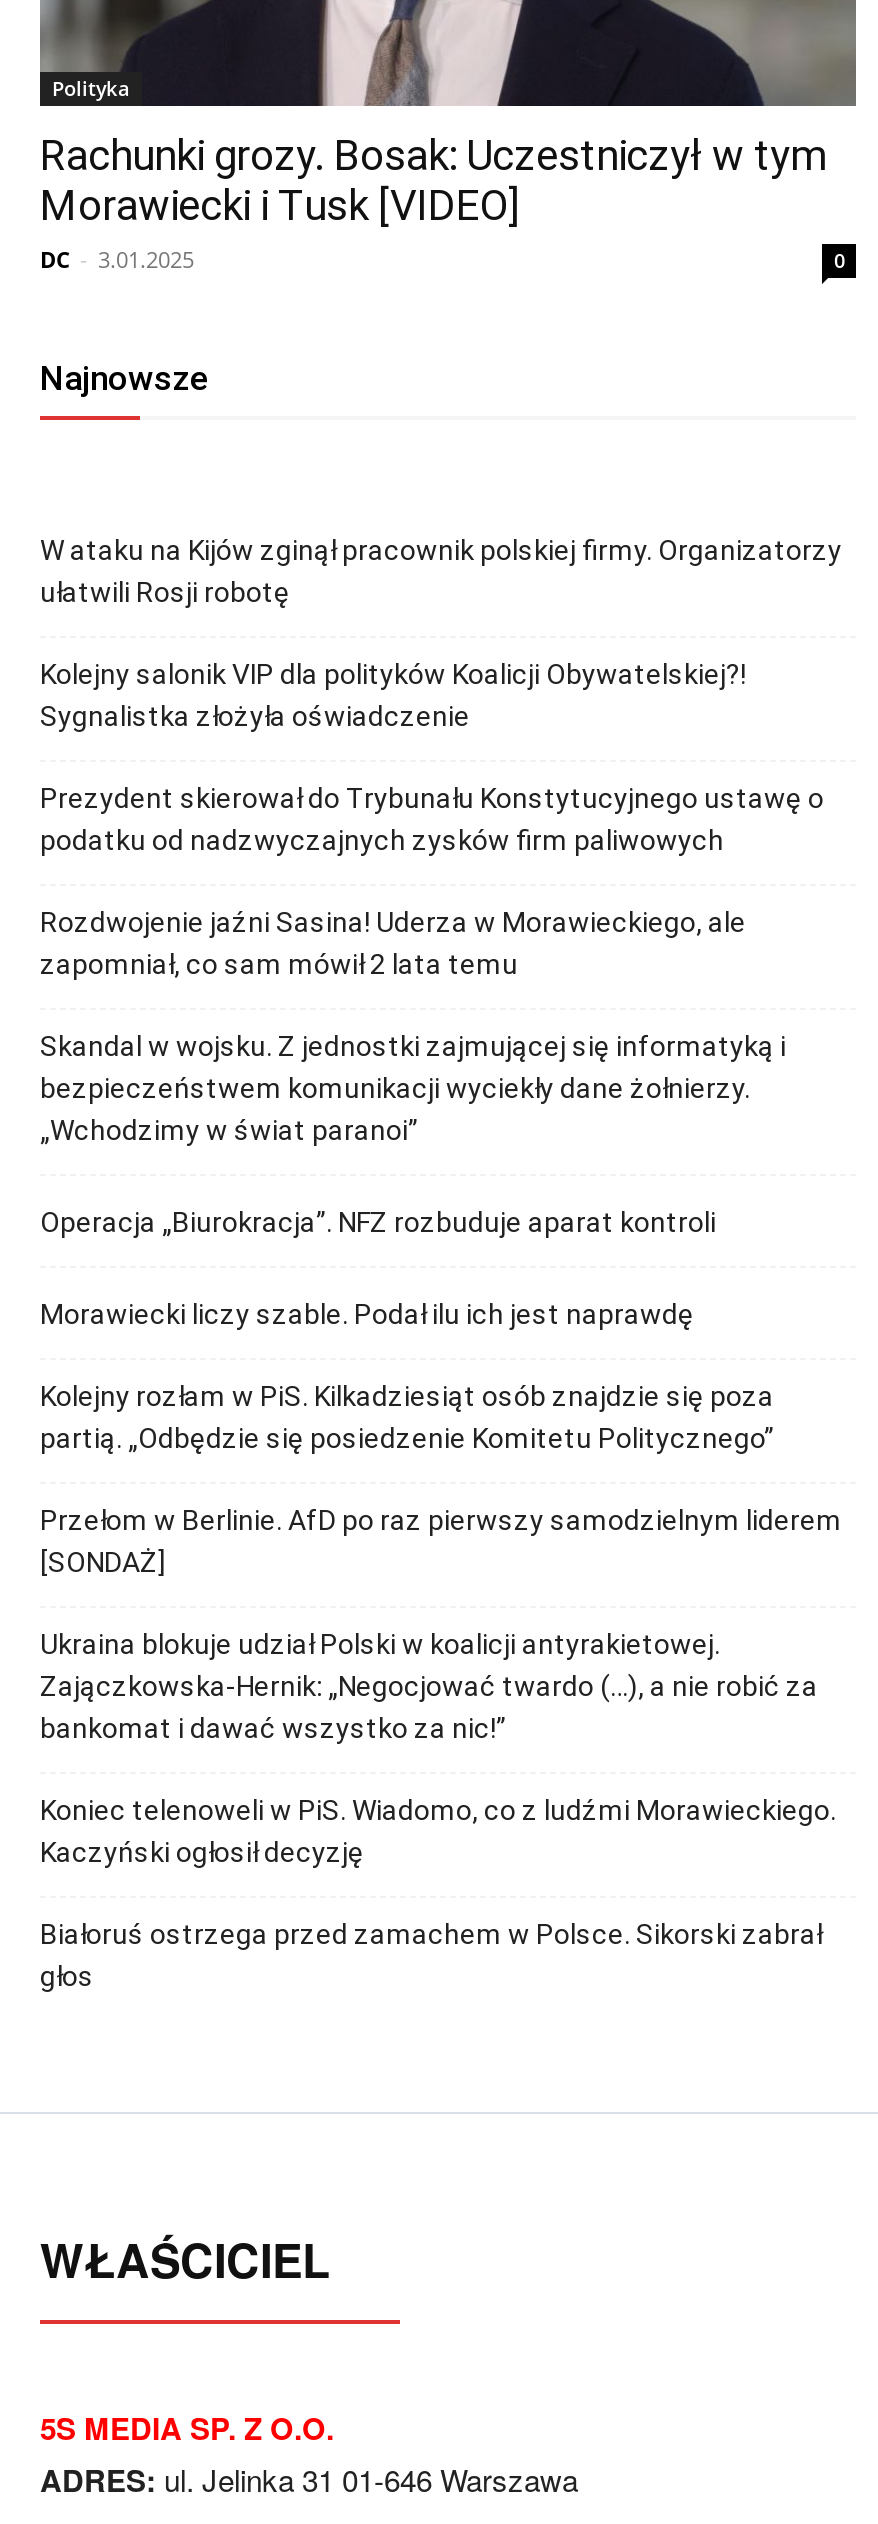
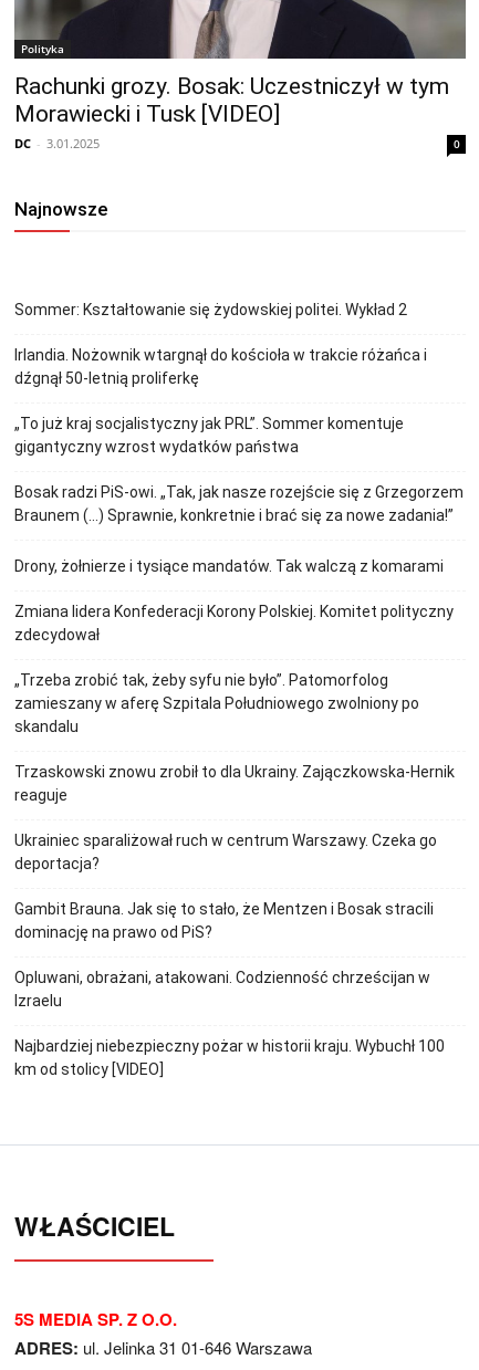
[40,535,842,609] W ataku na Kijów zginął pracownik polskiej firmy. Organizatorzy | ułatwili Rosji robotę -> [14,301,407,319] Sommer: Kształtowanie się żydowskiej politei. Wykład 2
[40,659,746,733] Kolejny salonik VIP dla polityków Koalicji Obywatelskiej?! | Sygnalistka złożyła oświadczenie -> [14,347,427,387] Irlandia. Nożownik wtargnął do kościoła w trakcie różańca i | dźgnął 50-letnią proliferkę
[40,783,824,857] Prezydent skierował do Trybunału Konstytucyjnego ustawę o | podatku od nadzwyczajnych zysków firm paliwowych -> [14,415,404,456] „To już kraj socjalistyczny jak PRL”. Sommer komentuje | gigantyczny wzrost wydatków państwa
[40,907,746,981] Rozdwojenie jaźni Sasina! Uderza w Morawieckiego, ale | zapomniał, co sam mówił 2 lata temu -> [14,484,464,525] Bosak radzi PiS-owi. „Tak, jak nasze rozejście się z Grzegorzem | Braunem (…) Sprawnie, konkretnie i brać się za nowe zadania!”
[40,1031,786,1147] Skandal w wojsku. Z jednostki zajmującej się informatyką i | bezpieczeństwem komunikacji wyciekły dane żołnierzy. | „Wchodzimy w świat paranoi” -> [14,558,444,575] Drony, żołnierze i tysiące mandatów. Tak walczą z komarami
[40,1207,716,1239] Operacja „Biurokracja”. NFZ rozbuduje aparat kontroli -> [14,603,454,644] Zmiana lidera Konfederacji Korony Polskiej. Komitet polityczny | zdecydował
[40,1299,694,1331] Morawiecki liczy szable. Podał ilu ich jest naprawdę -> [14,672,419,736] „Trzeba zrobić tak, żeby syfu nie było”. Patomorfolog | zamieszany w aferę Szpitala Południowego zwolniony po | skandalu
[40,1381,774,1455] Kolejny rozłam w PiS. Kilkadziesiąt osób znajdzie się poza | partią. „Odbędzie się posiedzenie Komitetu Politycznego” -> [14,763,455,804] Trzaskowski znowu zrobił to dla Ukrainy. Zajączkowska-Hernik | reaguje
[40,1505,842,1579] Przełom w Berlinie. AfD po raz pierwszy samodzielnym liderem | [SONDAŻ] -> [14,832,437,873] Ukrainiec sparaliżował ruch w centrum Warszawy. Czeka go | deportacja?
[40,1629,818,1745] Ukraina blokuje udział Polski w koalicji antyrakietowej. | Zajączkowska-Hernik: „Negocjować twardo (…), a nie robić za | bankomat i dawać wszystko za nic!” -> [14,901,434,941] Gambit Brauna. Jak się to stało, że Mentzen i Bosak stracili | dominację na prawo od PiS?
[40,1795,836,1869] Koniec telenoweli w PiS. Wiadomo, co z ludźmi Morawieckiego. | Kaczyński ogłosił decyzję -> [14,969,430,1010] Opluwani, obrażani, atakowani. Codzienność chrześcijan w | Izraelu
[40,1919,822,1993] Białoruś ostrzega przed zamachem w Polsce. Sikorski zabrał | głos -> [14,1038,445,1079] Najbardziej niebezpieczny pożar w historii kraju. Wybuchł 100 | km od stolicy [VIDEO]

